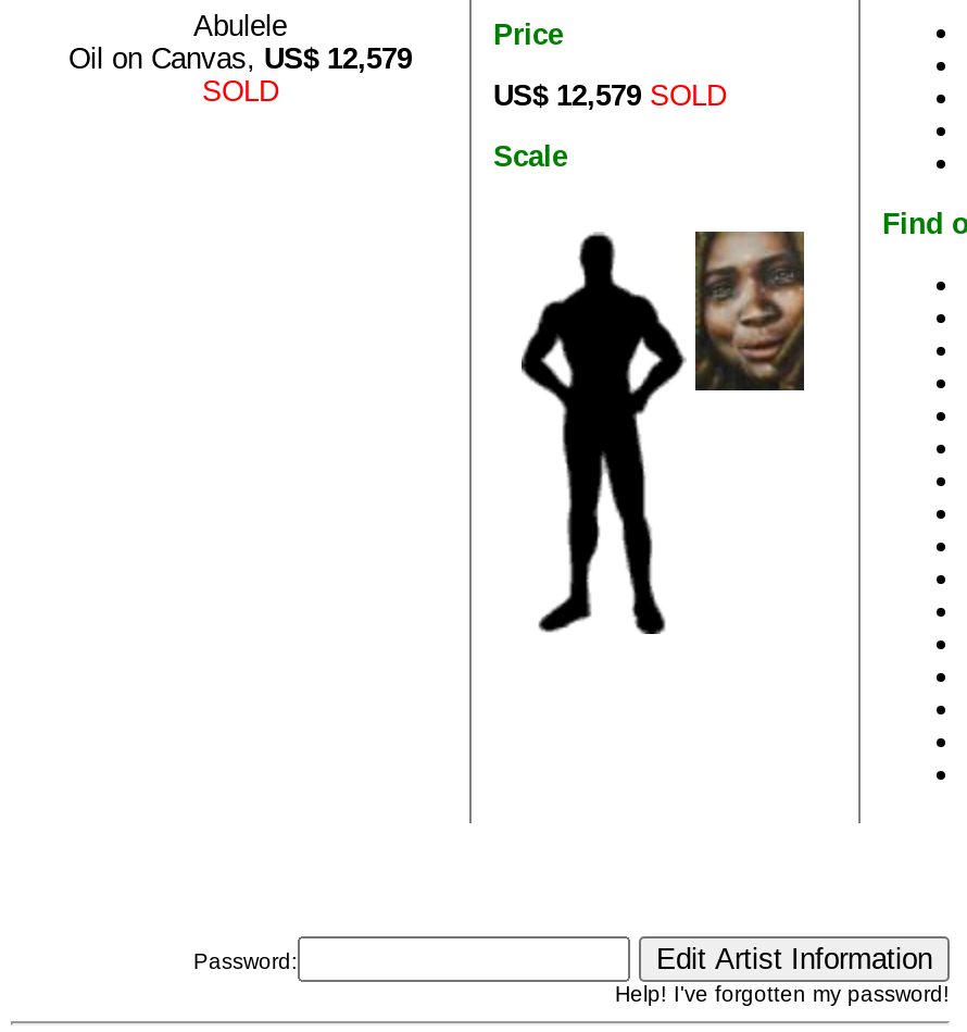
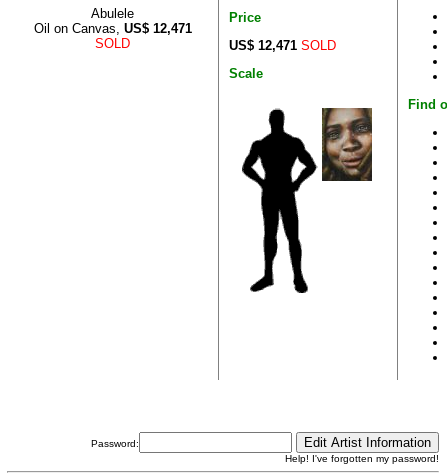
[68,43,412,76] Oil on Canvas, US$12,579 -> [33,21,191,36] Oil on Canvas, US$12,471
[493,79,726,112] US$ 12,579 SOLD -> [229,38,336,53] US$ 12,471 SOLD

